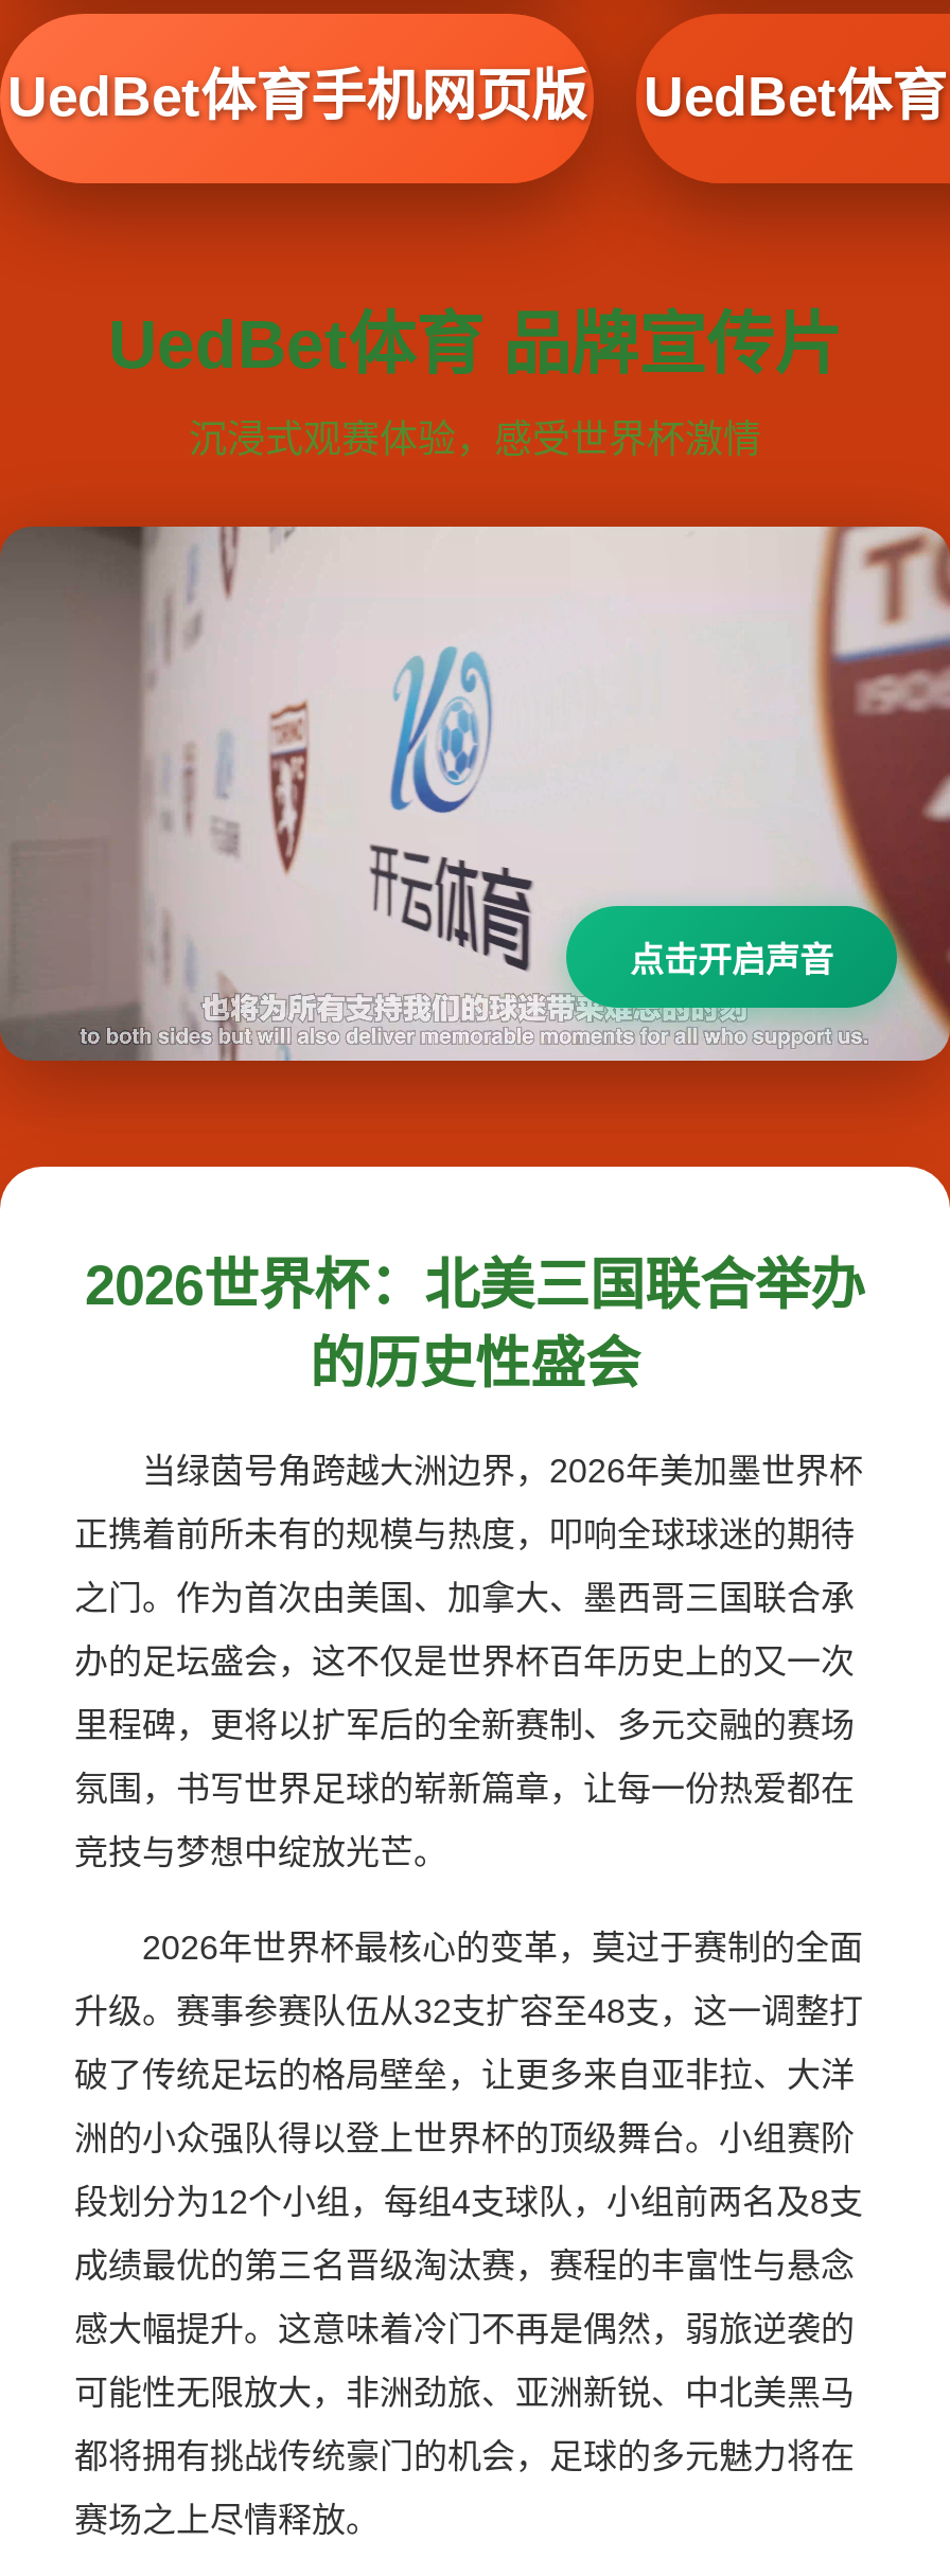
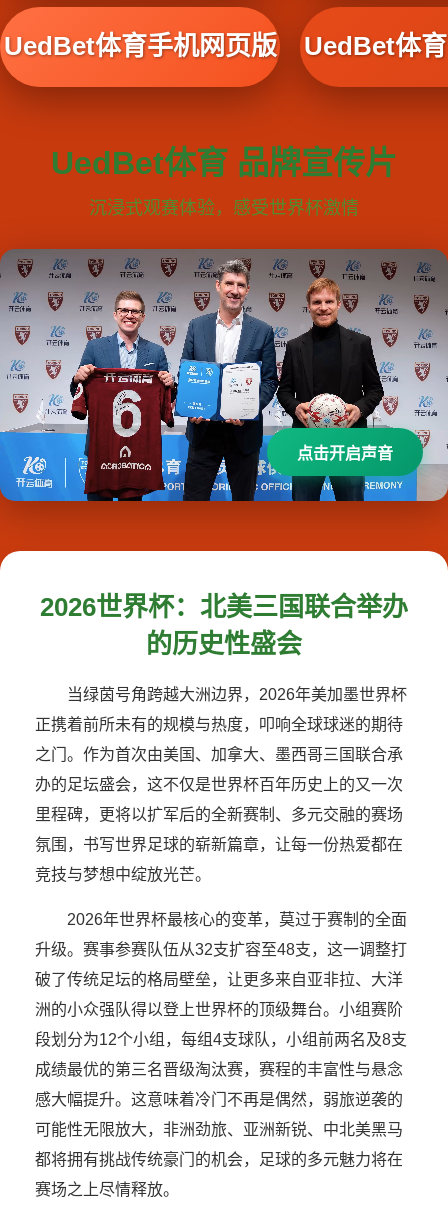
[6,525,944,1063] [image] -> [3,249,445,502] [image]

